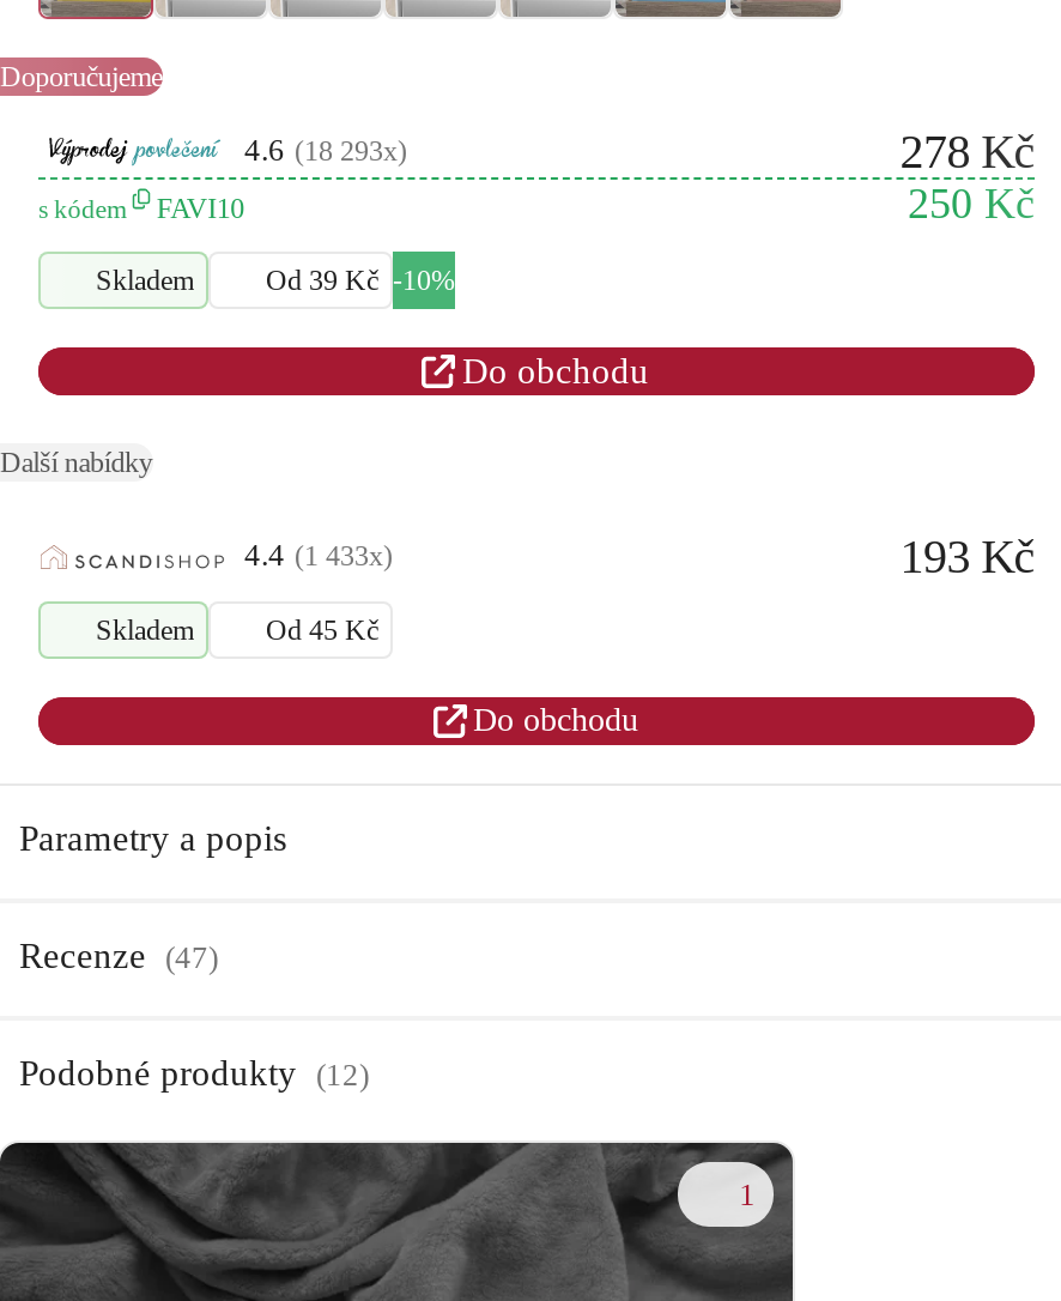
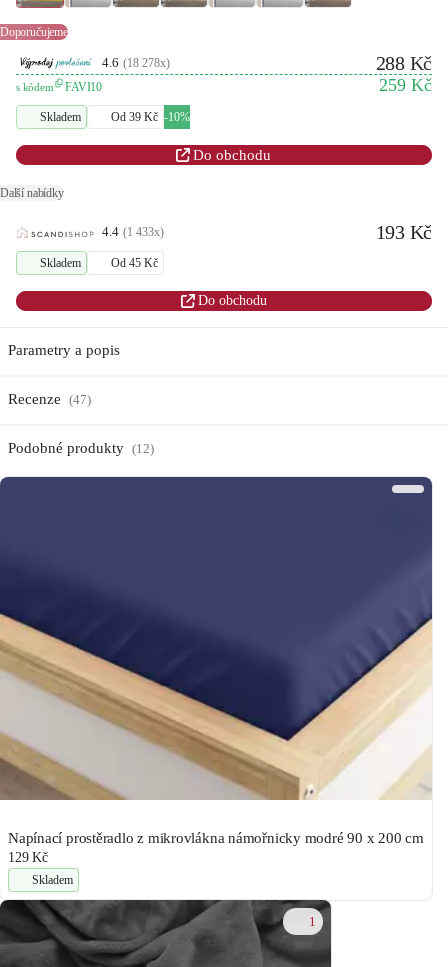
[244,123,1035,176] 4.6 (18 293x) | 278 Kč -> [102,51,432,73] 4.6 (18 278x) | 288 Kč
[908,178,1035,226] 250 Kč -> [379,74,432,94] 259 Kč
none -> [3,476,433,887] [image] | Napínací prostěradlo z mikrovlákna námořnicky modré 90 x 200 cm | 129 Kč | Skladem

